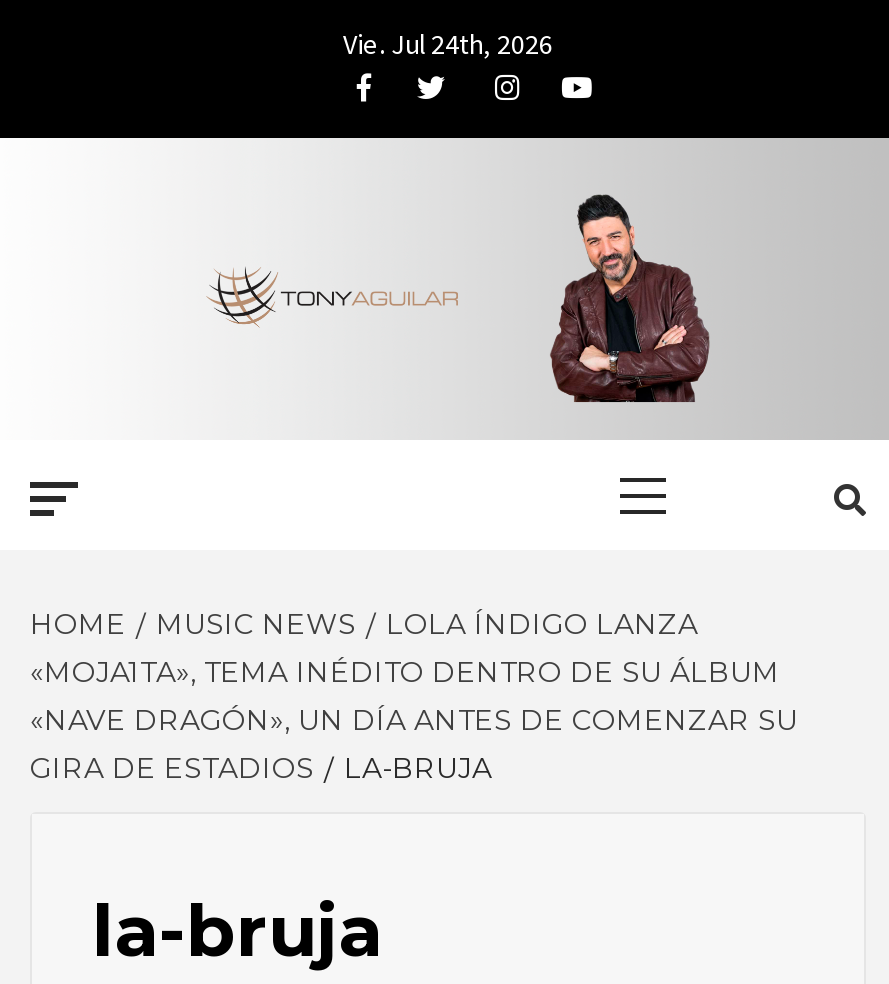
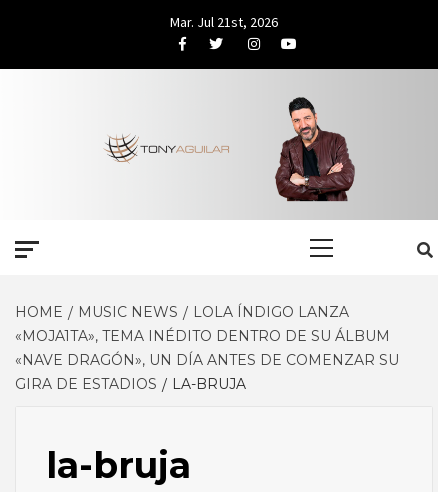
[343,26,553,62] Vie. Jul 24th, 2026 -> [170,13,278,31] Mar. Jul 21st, 2026

